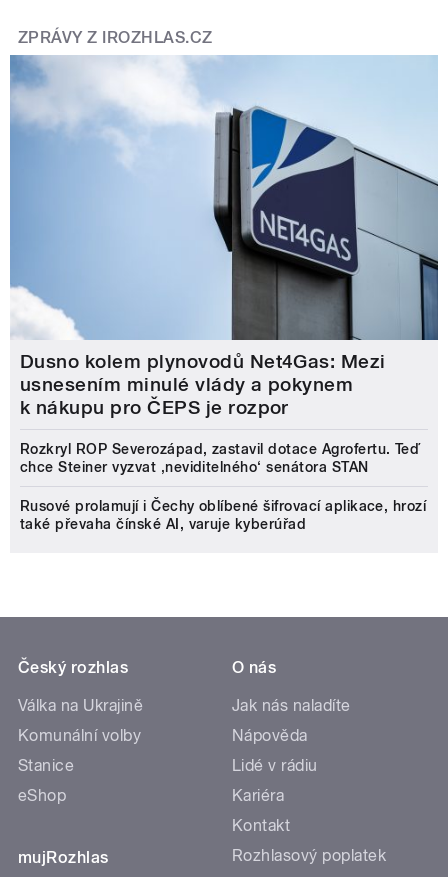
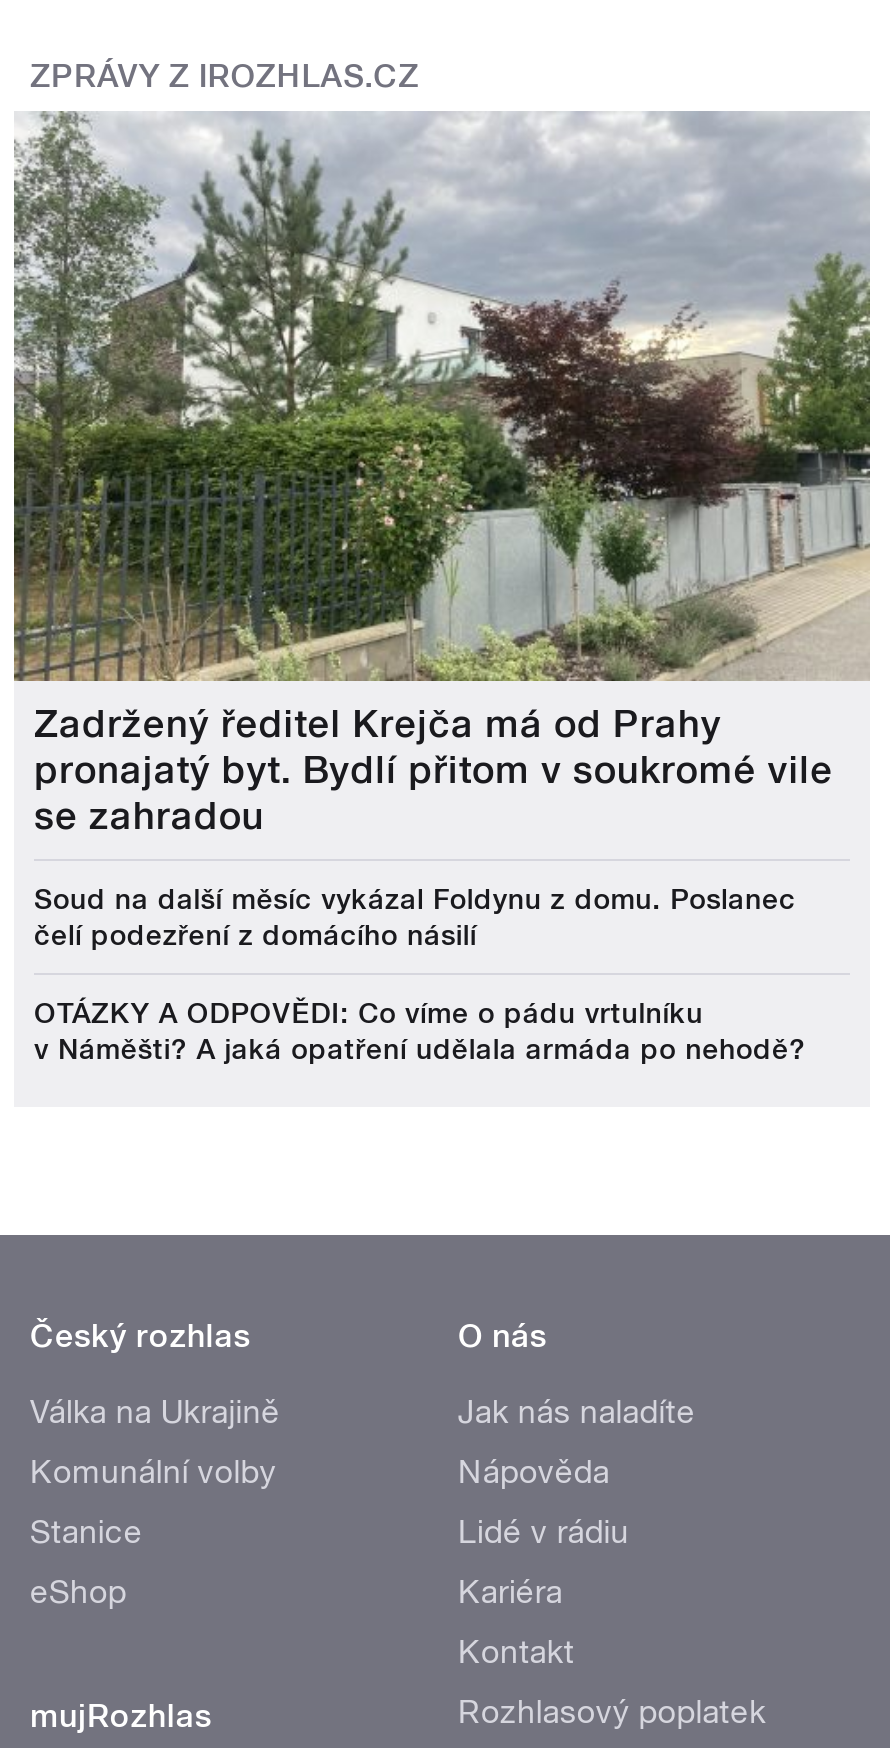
[9,55,439,419] [image] | Dusno kolem plynovodů Net4Gas: Mezi | usnesením minulé vlády a pokynem | k nákupu pro ČEPS je rozpor -> [12,111,872,839] [image] | Zadržený ředitel Krejča má od Prahy | pronajatý byt. Bydlí přitom v soukromé vile | se zahradou
[20,441,420,475] Rozkryl ROP Severozápad, zastavil dotace Agrofertu. Teď | chce Steiner vyzvat ‚neviditelného‘ senátora STAN -> [34,883,796,951] Soud na další měsíc vykázal Foldynu z domu. Poslanec | čelí podezření z domácího násilí
[20,498,426,532] Rusové prolamují i Čechy oblíbené šifrovací aplikace, hrozí | také převaha čínské AI, varuje kyberúřad -> [34,997,806,1065] OTÁZKY A ODPOVĚDI: Co víme o pádu vrtulníku | v Náměšti? A jaká opatření udělala armáda po nehodě?

